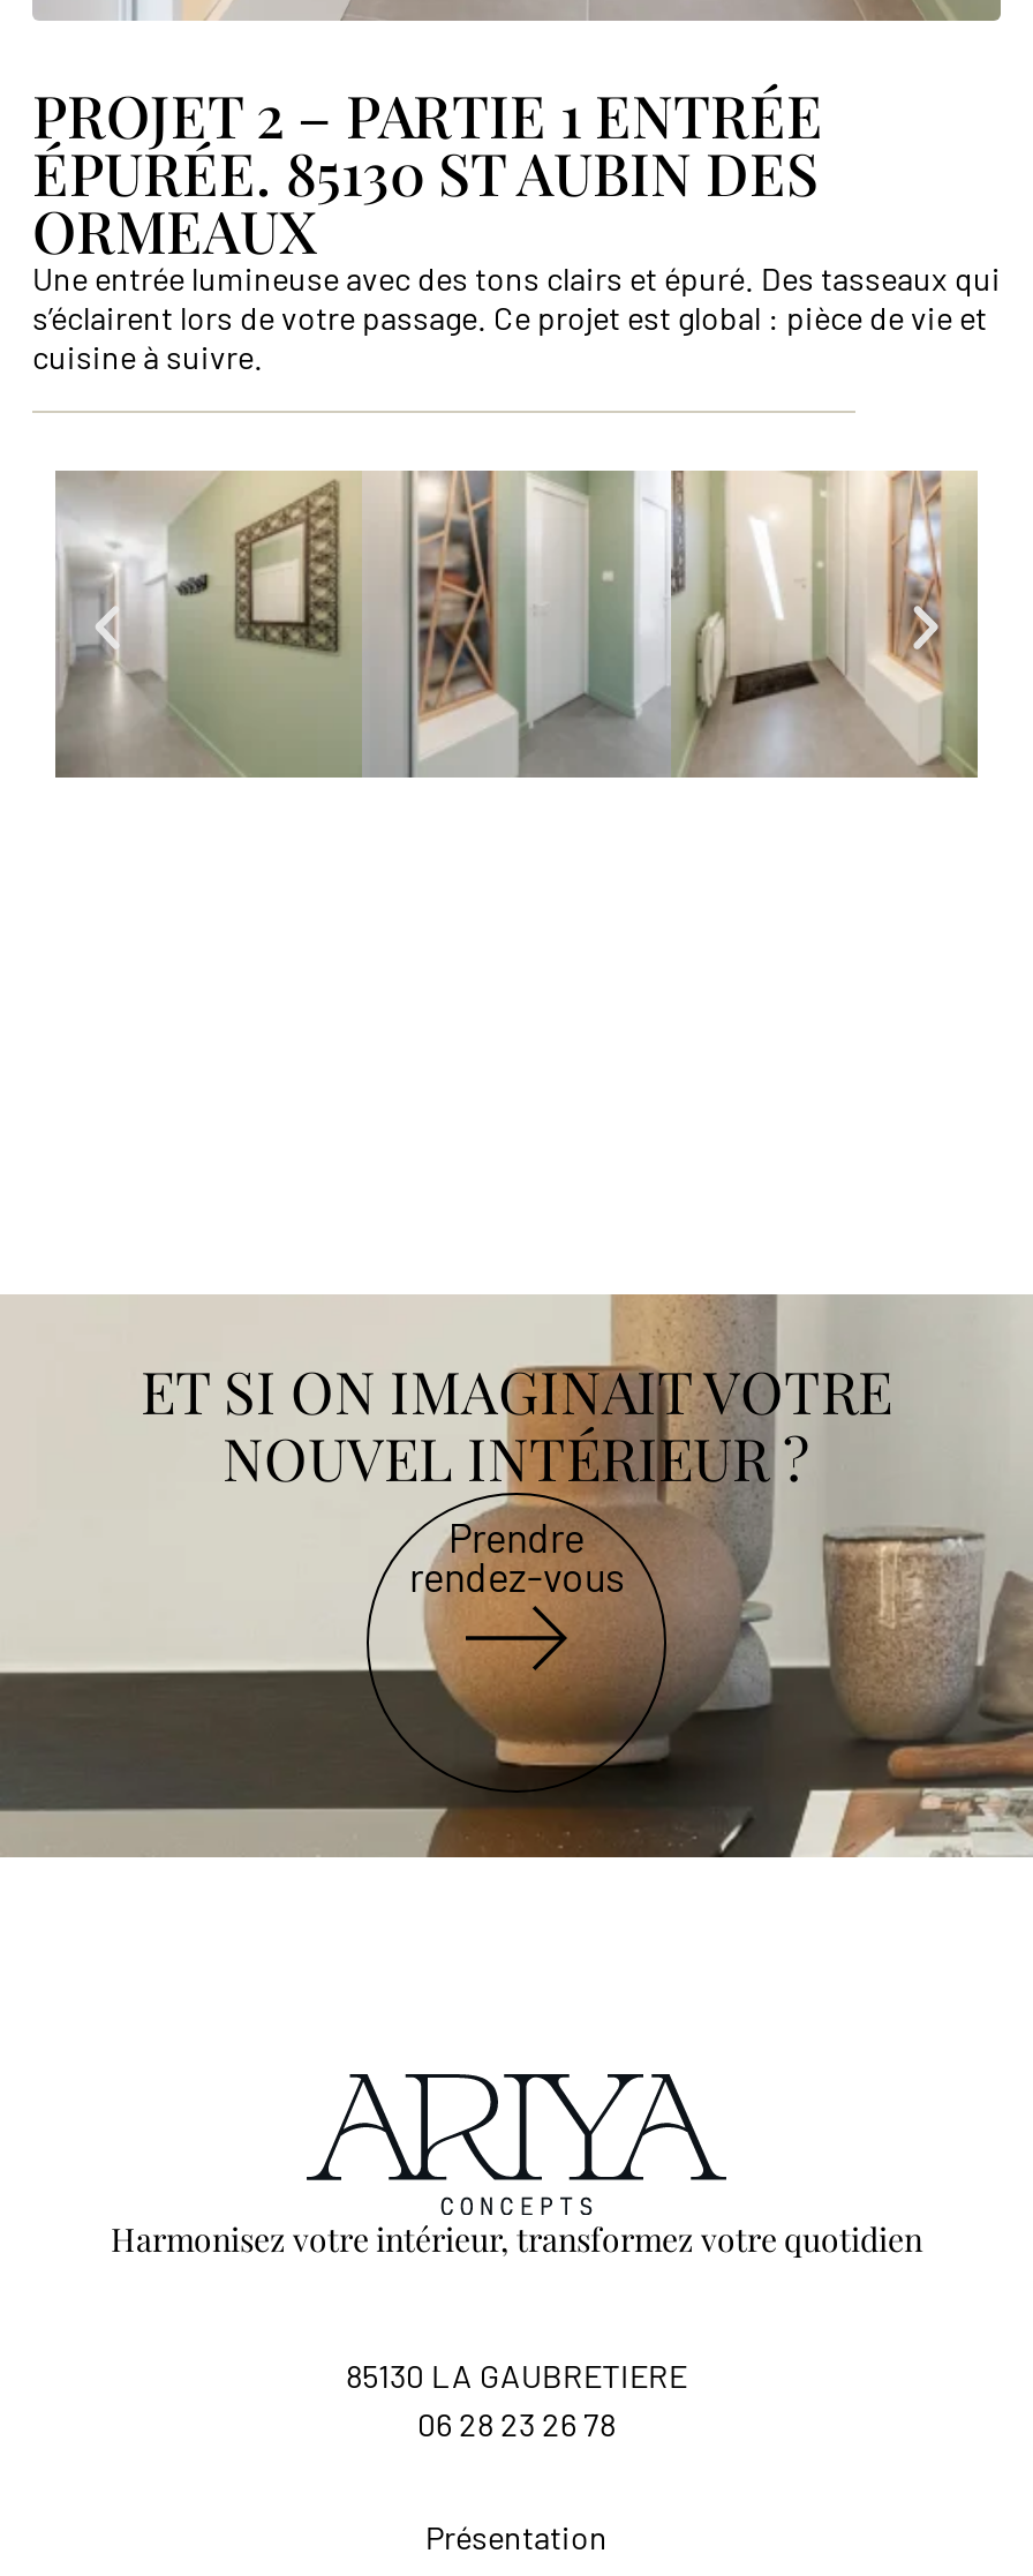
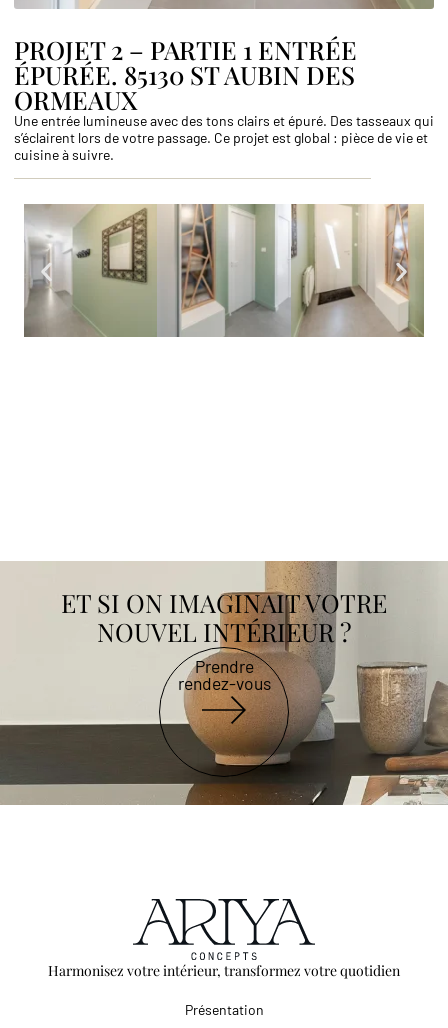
[346,2356,687,2444] 85130 LA GAUBRETIERE | 06 28 23 26 78 -> none

